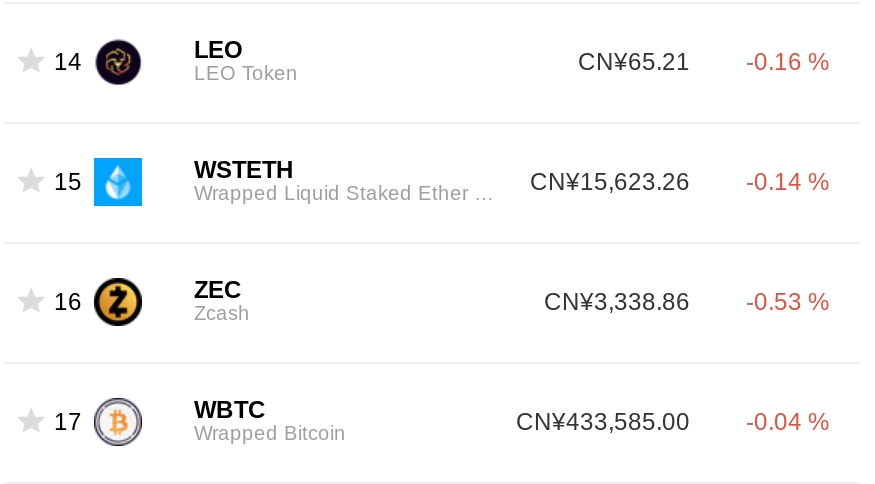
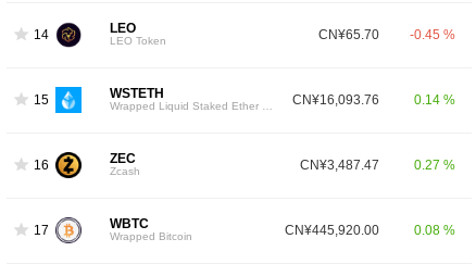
[578,48,830,76] CN¥65.21 | -0.16 % -> [318,27,455,42] CN¥65.70 | -0.45 %
[530,168,830,196] CN¥15,623.26 | -0.14 % -> [292,92,455,107] CN¥16,093.76 | 0.14 %
[544,288,830,316] CN¥3,338.86 | -0.53 % -> [300,157,455,173] CN¥3,487.47 | 0.27 %
[516,408,830,436] CN¥433,585.00 | -0.04 % -> [285,222,455,238] CN¥445,920.00 | 0.08 %

